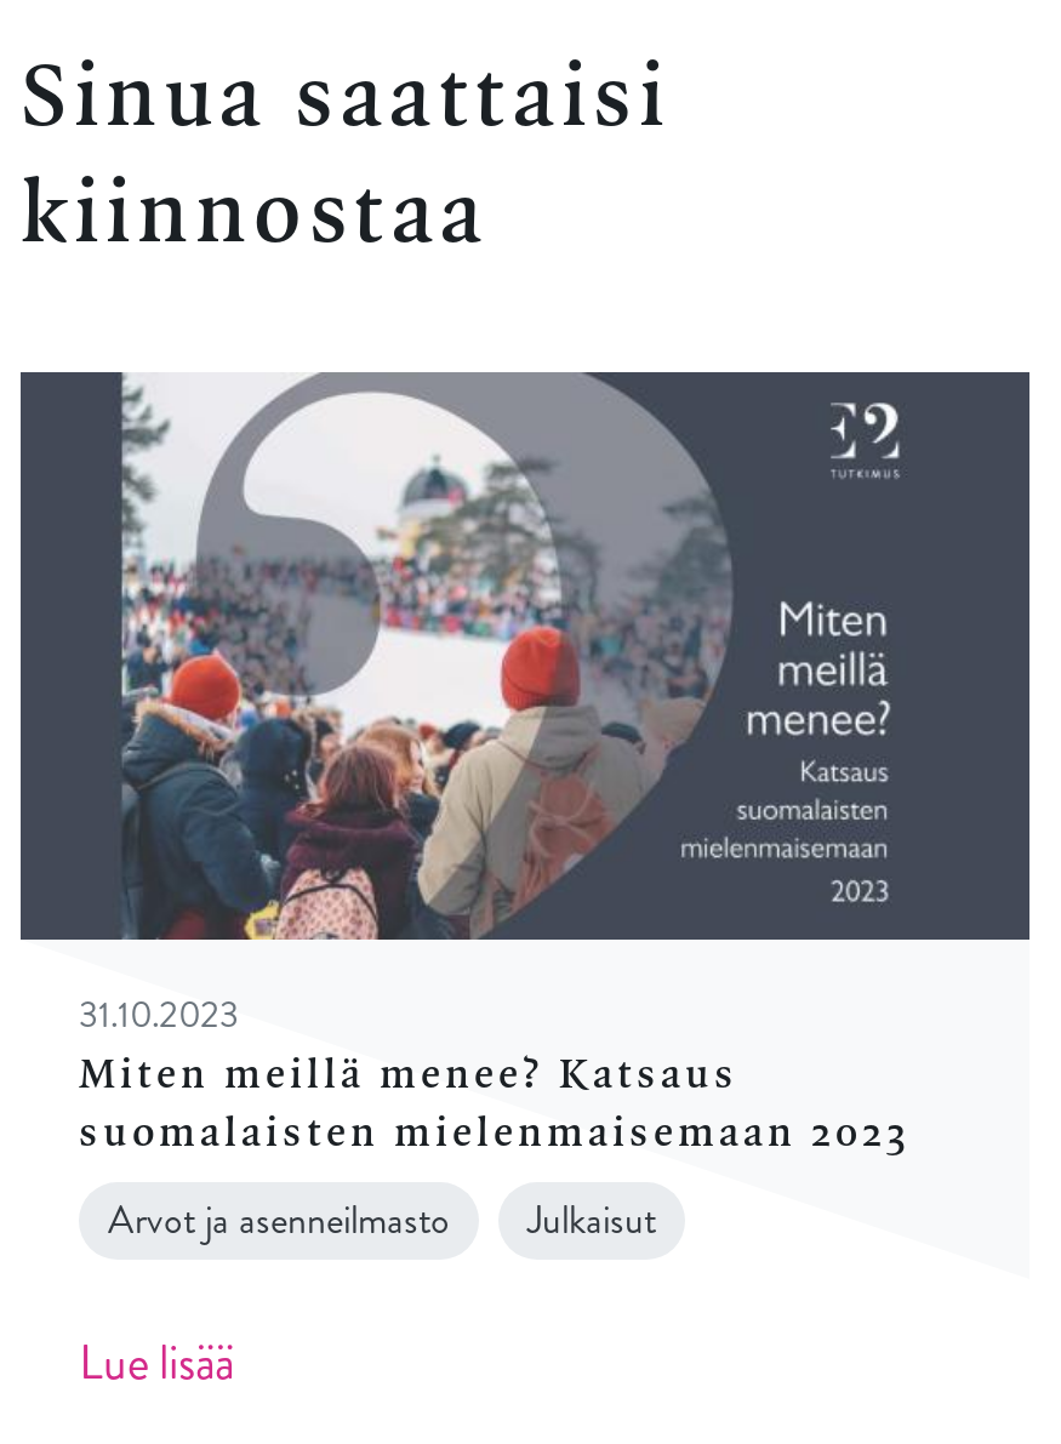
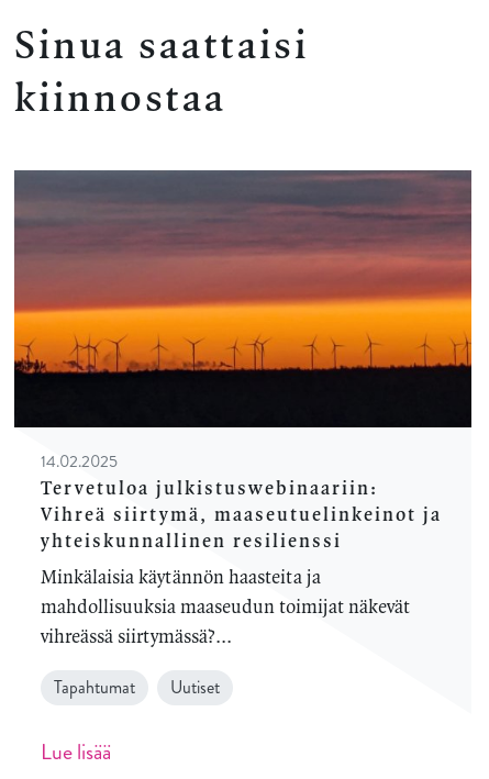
[18,372,1032,1248] [image] | 31.10.2023 | Miten meillä menee? Katsaus | suomalaisten mielenmaisemaan 2023 | Arvot ja asenneilmasto | Julkaisut -> [13,169,473,700] [image] | 14.02.2025 | Tervetuloa julkistuswebinaariin: | Vihreä siirtymä, maaseutuelinkeinot ja | yhteiskunnallinen resilienssi | Minkälaisia käytännön haasteita ja | mahdollisuuksia maaseudun toimijat näkevät | vihreässä siirtymässä?... | Tapahtumat | Uutiset

